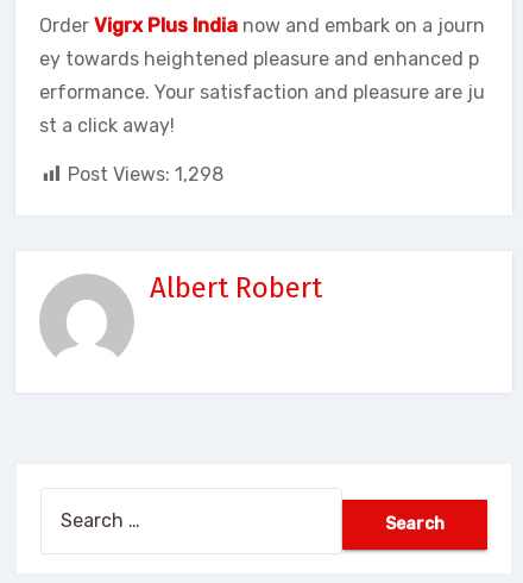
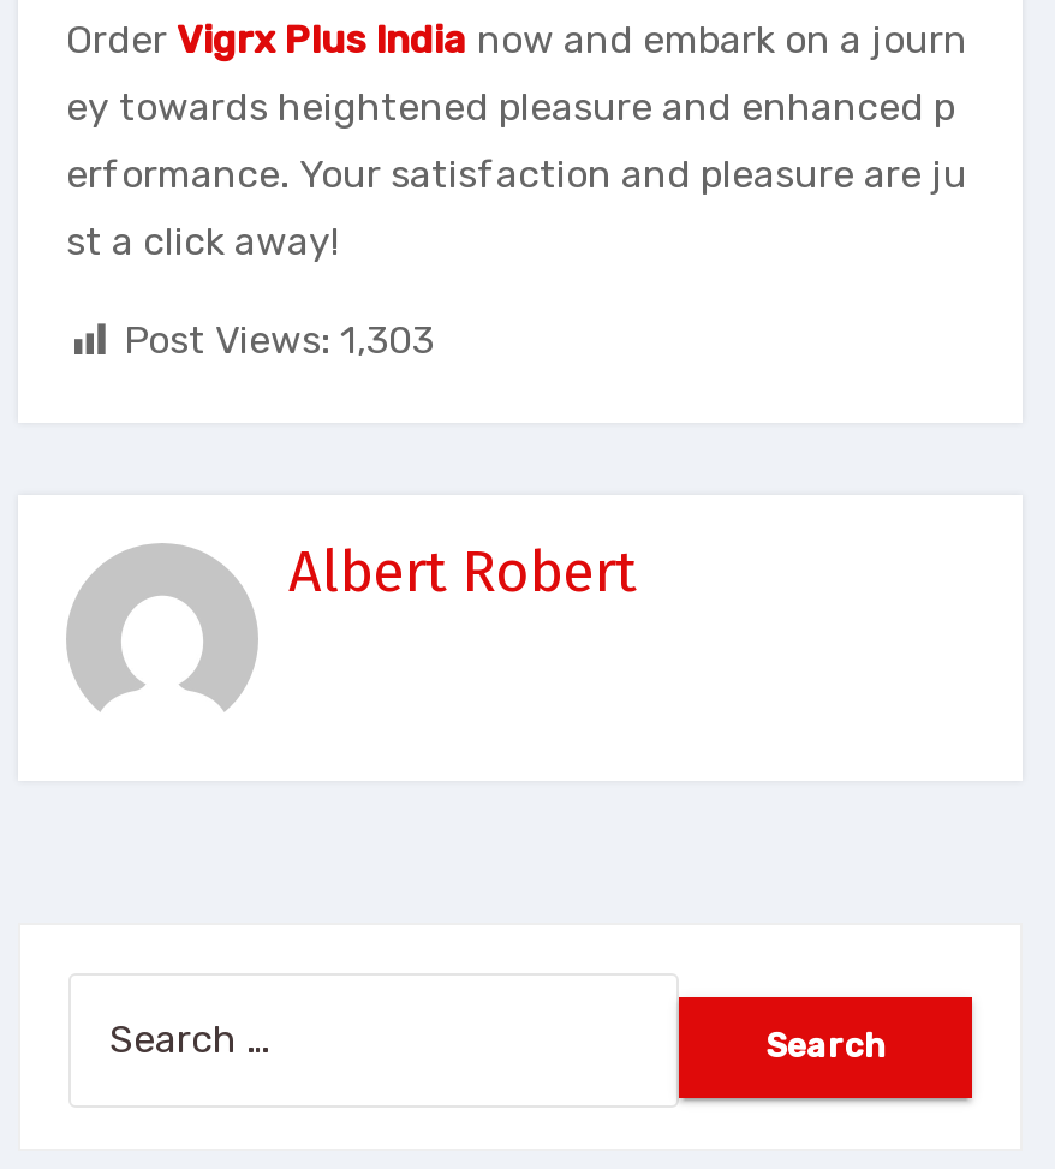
[68,163,223,185] Post Views: 1,298 -> [124,317,434,363] Post Views: 1,303

